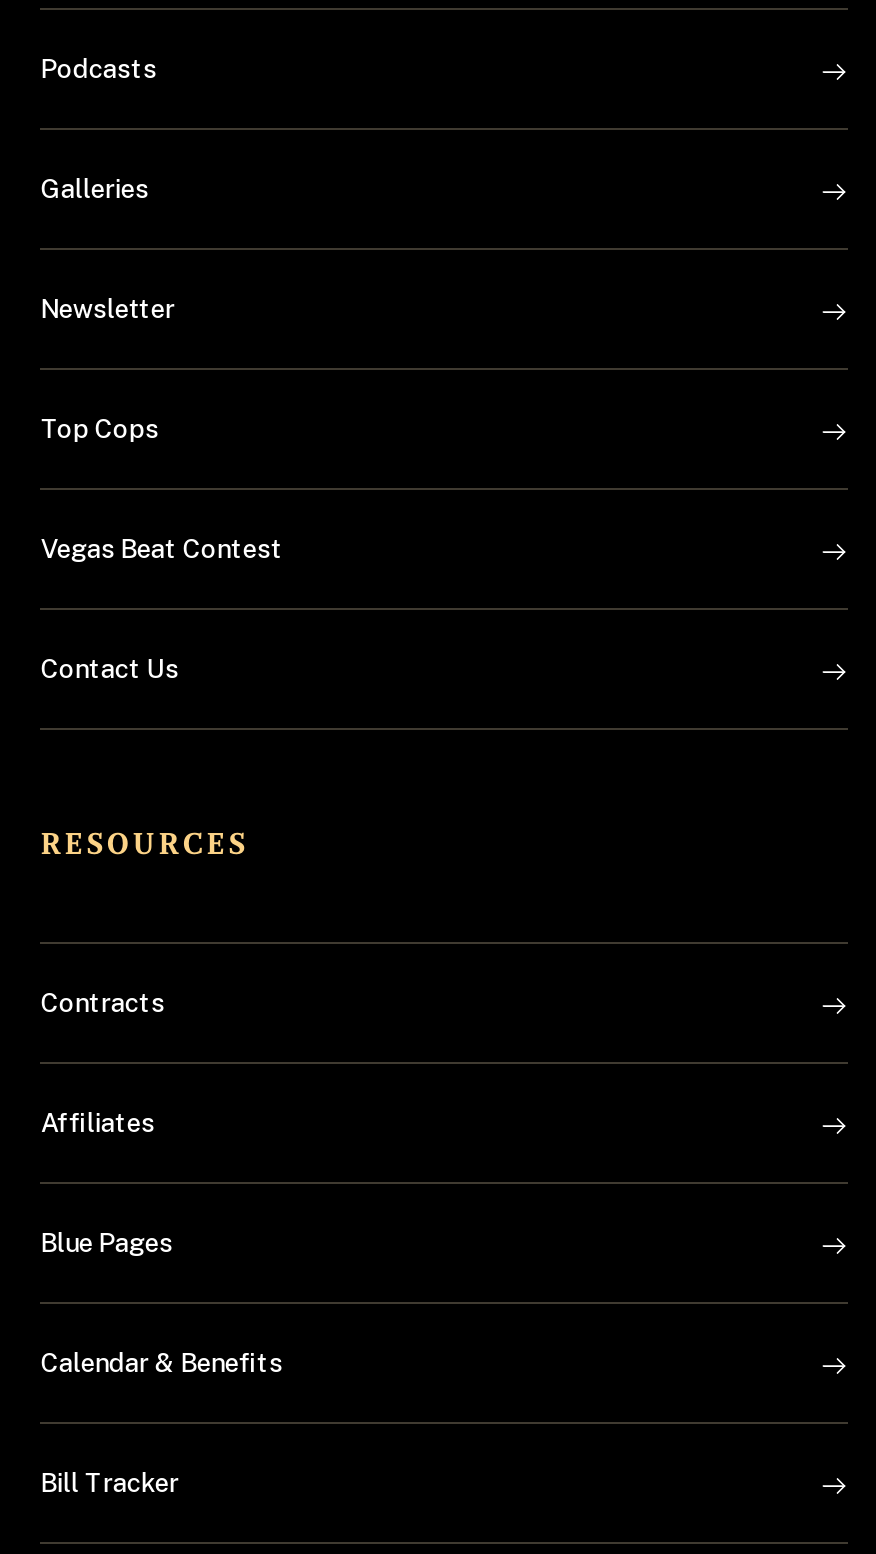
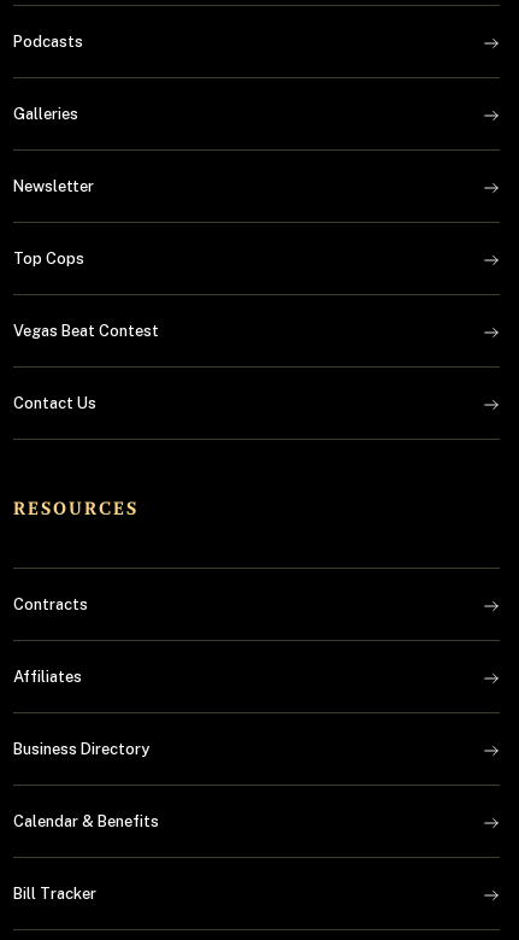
[41,1228,173,1258] Blue Pages -> [14,740,150,758] Business Directory

